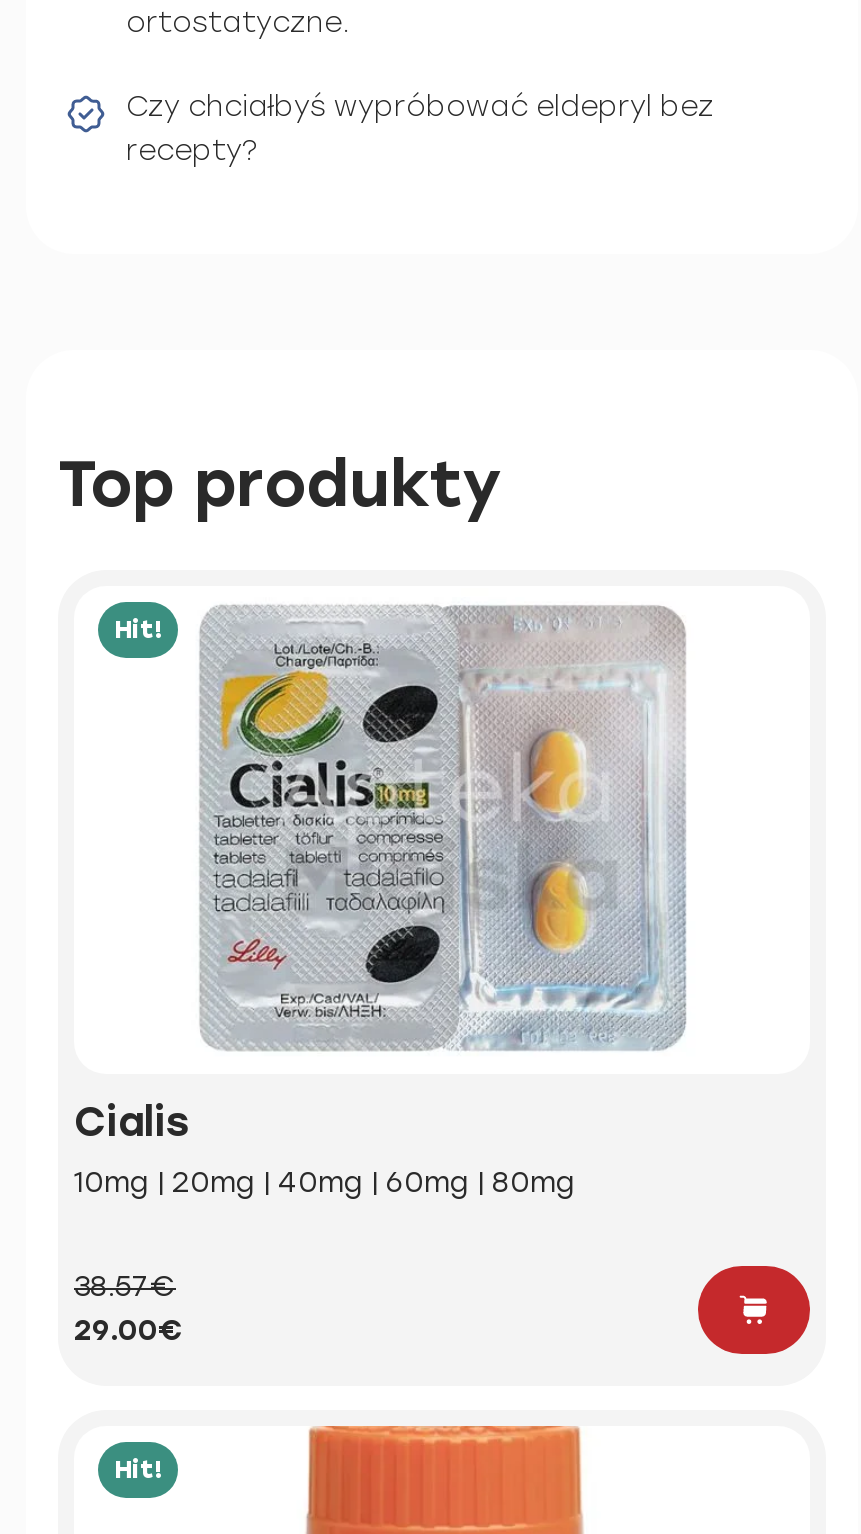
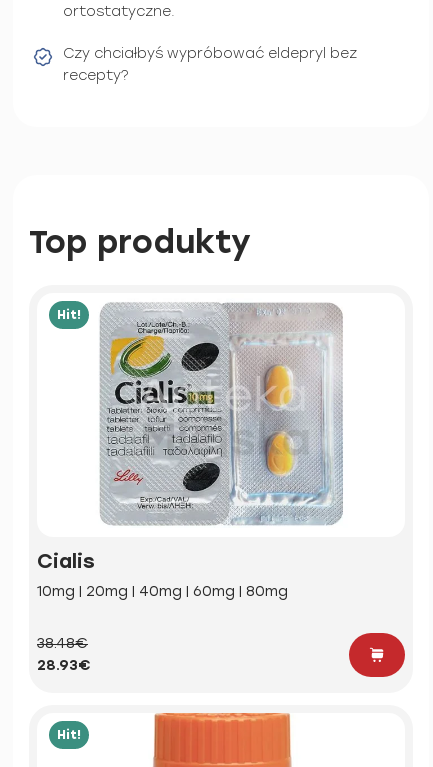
[74,1270,176,1304] 38.57€ -> [37,635,88,652] 38.48€
[74,1314,184,1348] 29.00€ -> [37,657,91,674] 28.93€

